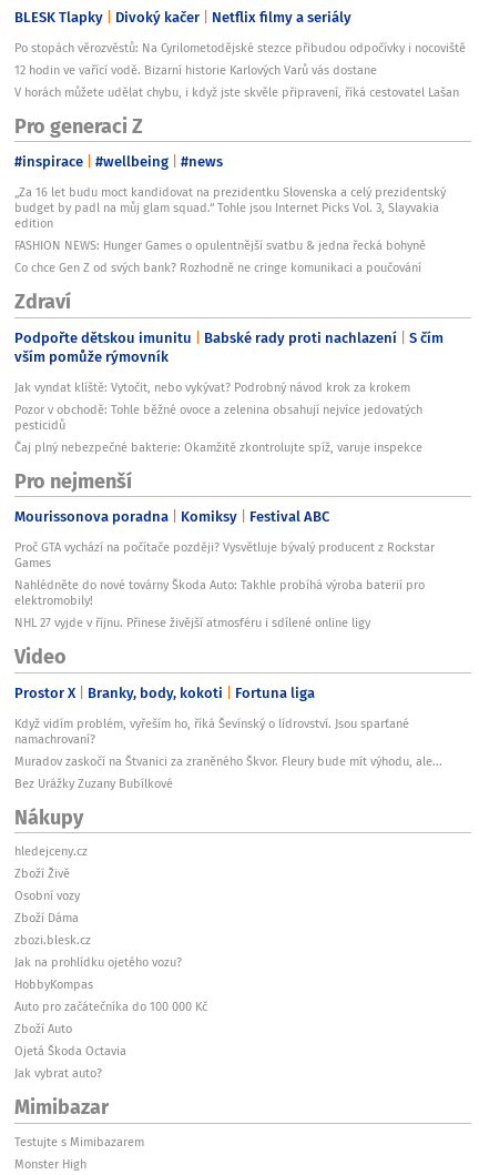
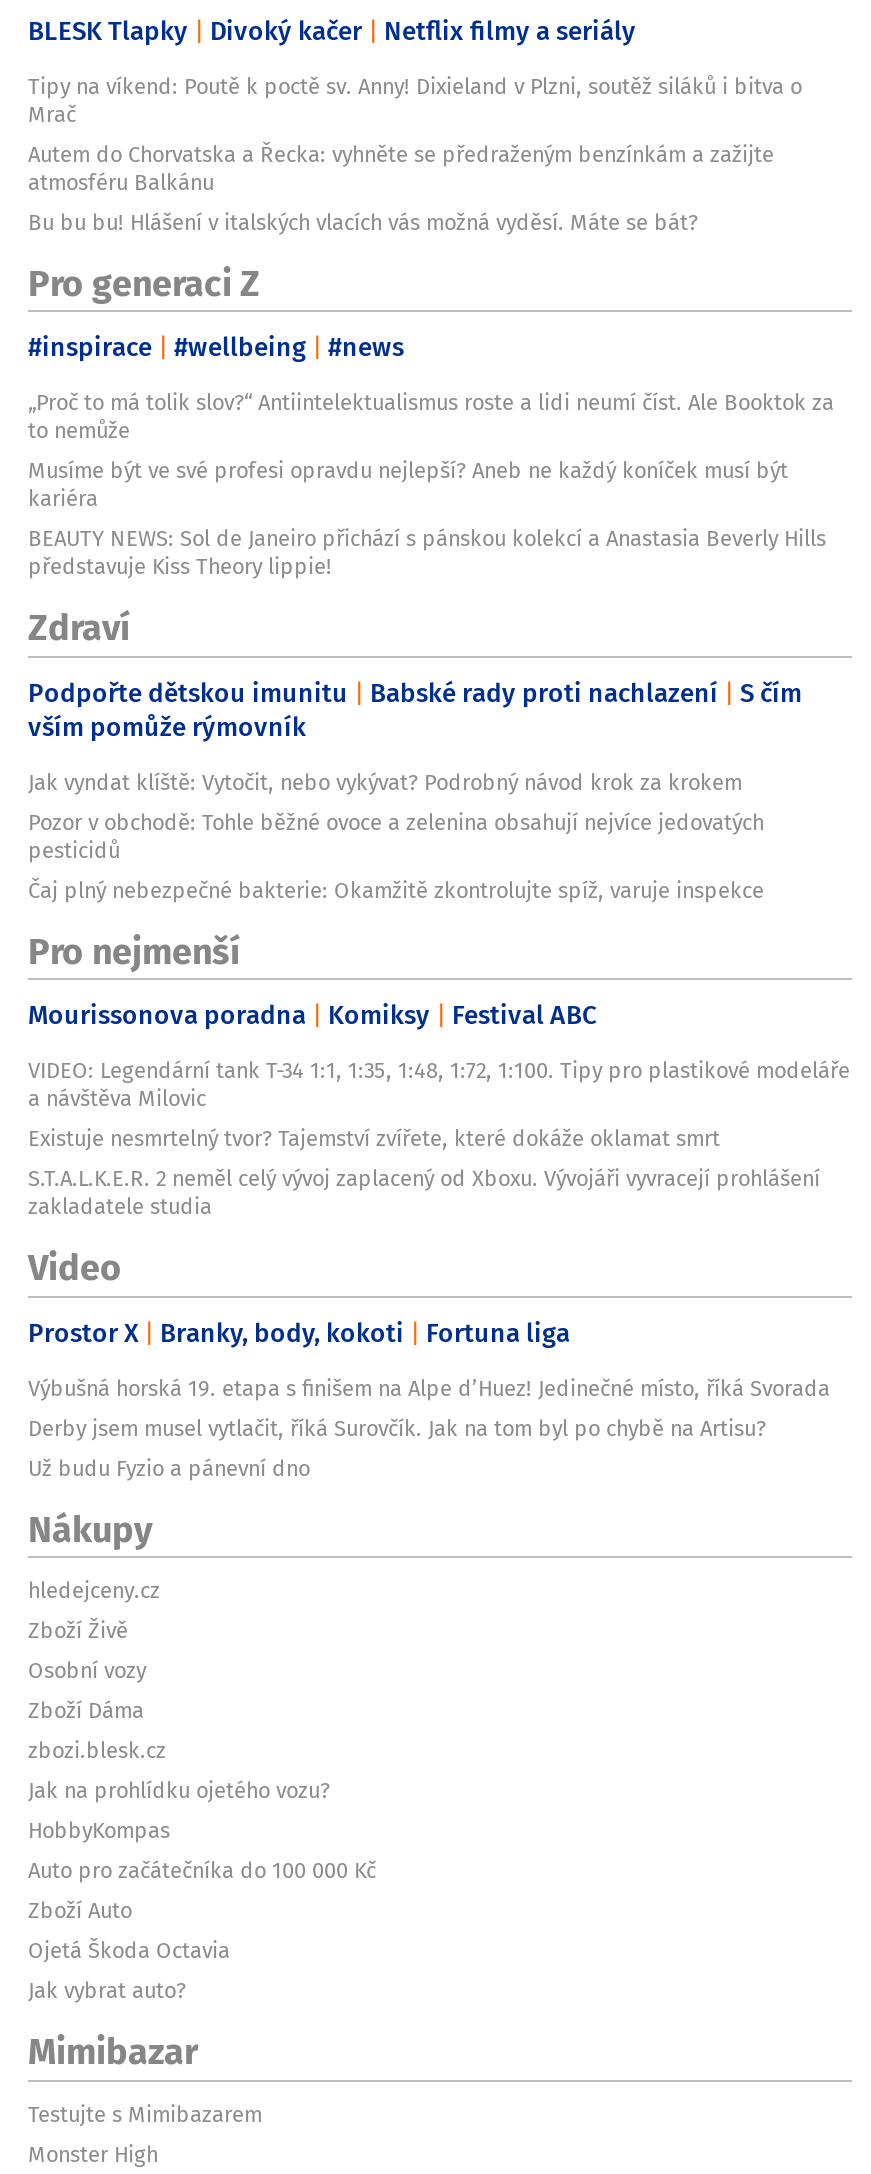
[14,39,466,101] Po stopách věrozvěstů: Na Cyrilometodějské stezce přibudou odpočívky i nocoviště | 12 hodin ve vařící vodě. Bizarní historie Karlových Varů vás dostane | V horách můžete udělat chybu, i když jste skvěle připravení, říká cestovatel Lašan -> [28,70,802,238] Tipy na víkend: Poutě k poctě sv. Anny! Dixieland v Plzni, soutěž siláků i bitva o | Mrač | Autem do Chorvatska a Řecka: vyhněte se předraženým benzínkám a zažijte | atmosféru Balkánu | Bu bu bu! Hlášení v italských vlacích vás možná vyděsí. Máte se bát?
[14,184,446,277] „Za 16 let budu moct kandidovat na prezidentku Slovenska a celý prezidentský | budget by padl na můj glam squad.“ Tohle jsou Internet Picks Vol. 3, Slayvakia | edition | FASHION NEWS: Hunger Games o opulentnější svatbu & jedna řecká bohyně | Co chce Gen Z od svých bank? Rozhodně ne cringe komunikaci a poučování -> [28,387,834,583] „Proč to má tolik slov?“ Antiintelektualismus roste a lidi neumí číst. Ale Booktok za | to nemůže | Musíme být ve své profesi opravdu nejlepší? Aneb ne každý koníček musí být | kariéra | BEAUTY NEWS: Sol de Janeiro přichází s pánskou kolekcí a Anastasia Beverly Hills | představuje Kiss Theory lippie!
[14,539,435,632] Proč GTA vychází na počítače později? Vysvětluje bývalý producent z Rockstar | Games | Nahlédněte do nové továrny Škoda Auto: Takhle probíhá výroba baterií pro | elektromobily! | NHL 27 vyjde v říjnu. Přinese živější atmosféru i sdílené online ligy -> [28,1055,850,1223] VIDEO: Legendární tank T-34 1:1, 1:35, 1:48, 1:72, 1:100. Tipy pro plastikové modeláře | a návštěva Milovic | Existuje nesmrtelný tvor? Tajemství zvířete, které dokáže oklamat smrt | S.T.A.L.K.E.R. 2 neměl celý vývoj zaplacený od Xboxu. Vývojáři vyvracejí prohlášení | zakladatele studia
[14,714,442,792] Když vidím problém, vyřeším ho, říká Ševínský o lídrovství. Jsou sparťané | namachrovaní? | Muradov zaskočí na Štvanici za zraněného Škvor. Fleury bude mít výhodu, ale... | Bez Urážky Zuzany Bubílkové -> [28,1372,830,1484] Výbušná horská 19. etapa s finišem na Alpe d’Huez! Jedinečné místo, říká Svorada | Derby jsem musel vytlačit, říká Surovčík. Jak na tom byl po chybě na Artisu? | Už budu Fyzio a pánevní dno

